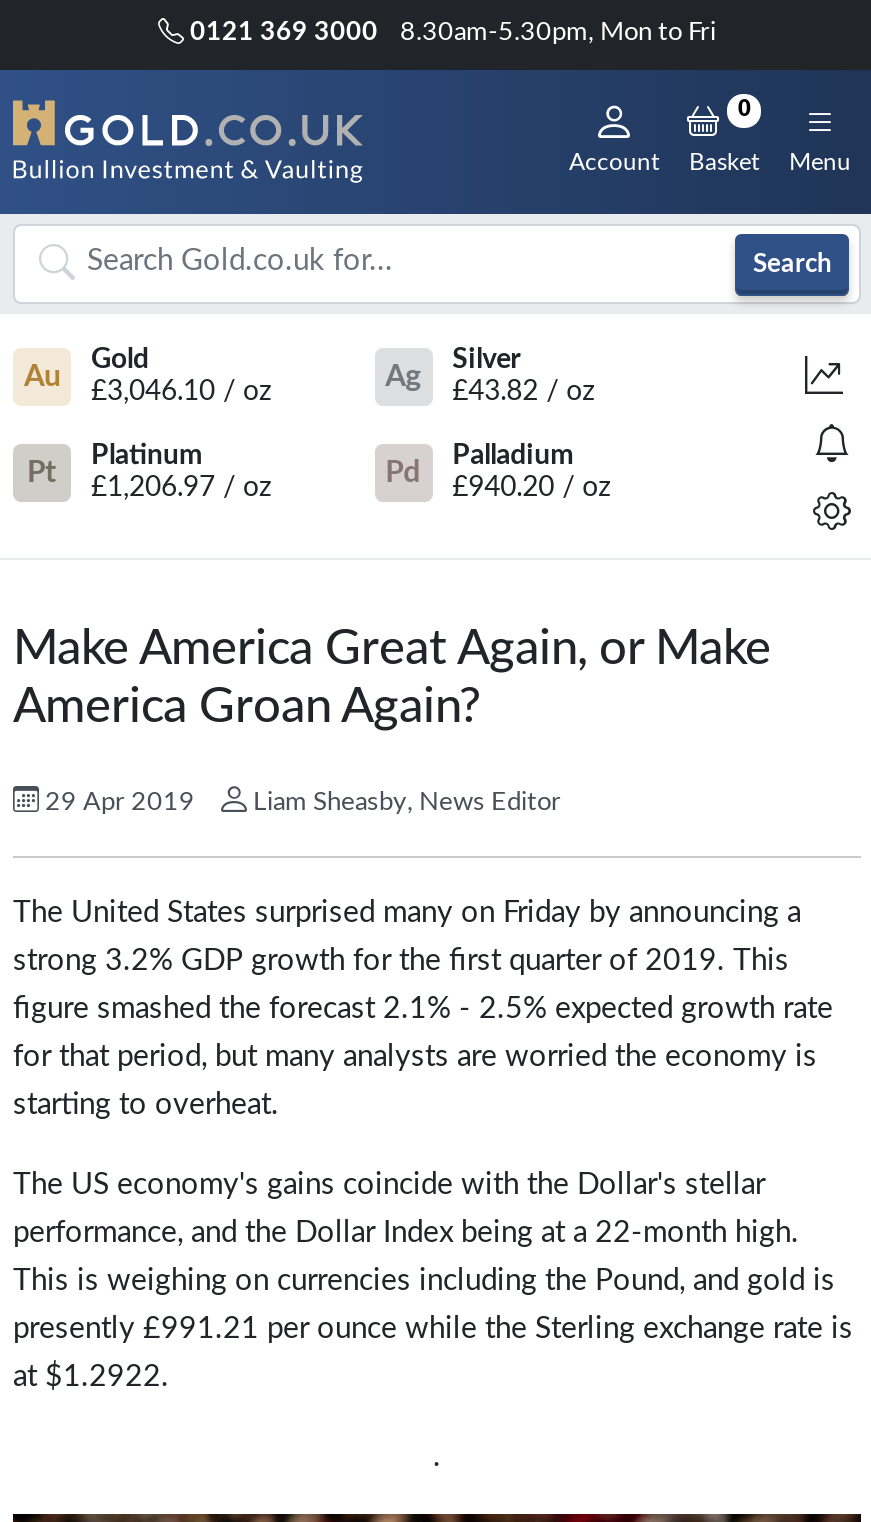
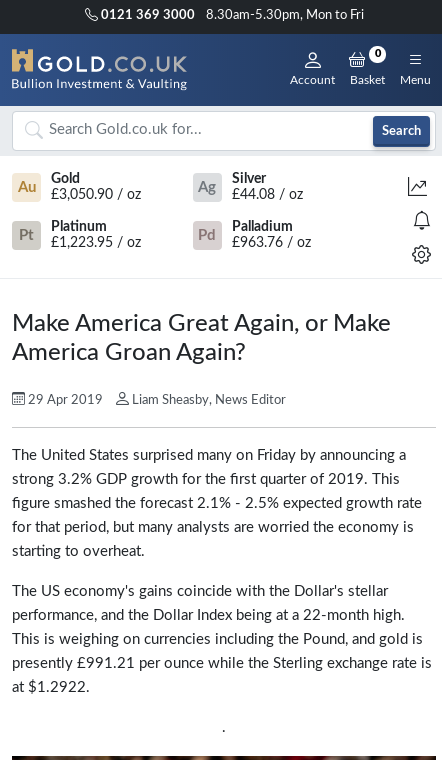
[91,378,271,406] £3,046.10 / oz -> [51,188,141,202] £3,050.90 / oz
[452,378,594,406] £43.82 / oz -> [232,188,303,202] £44.08 / oz
[91,474,271,502] £1,206.97 / oz -> [51,236,141,250] £1,223.95 / oz
[452,474,610,502] £940.20 / oz -> [232,236,311,250] £963.76 / oz

